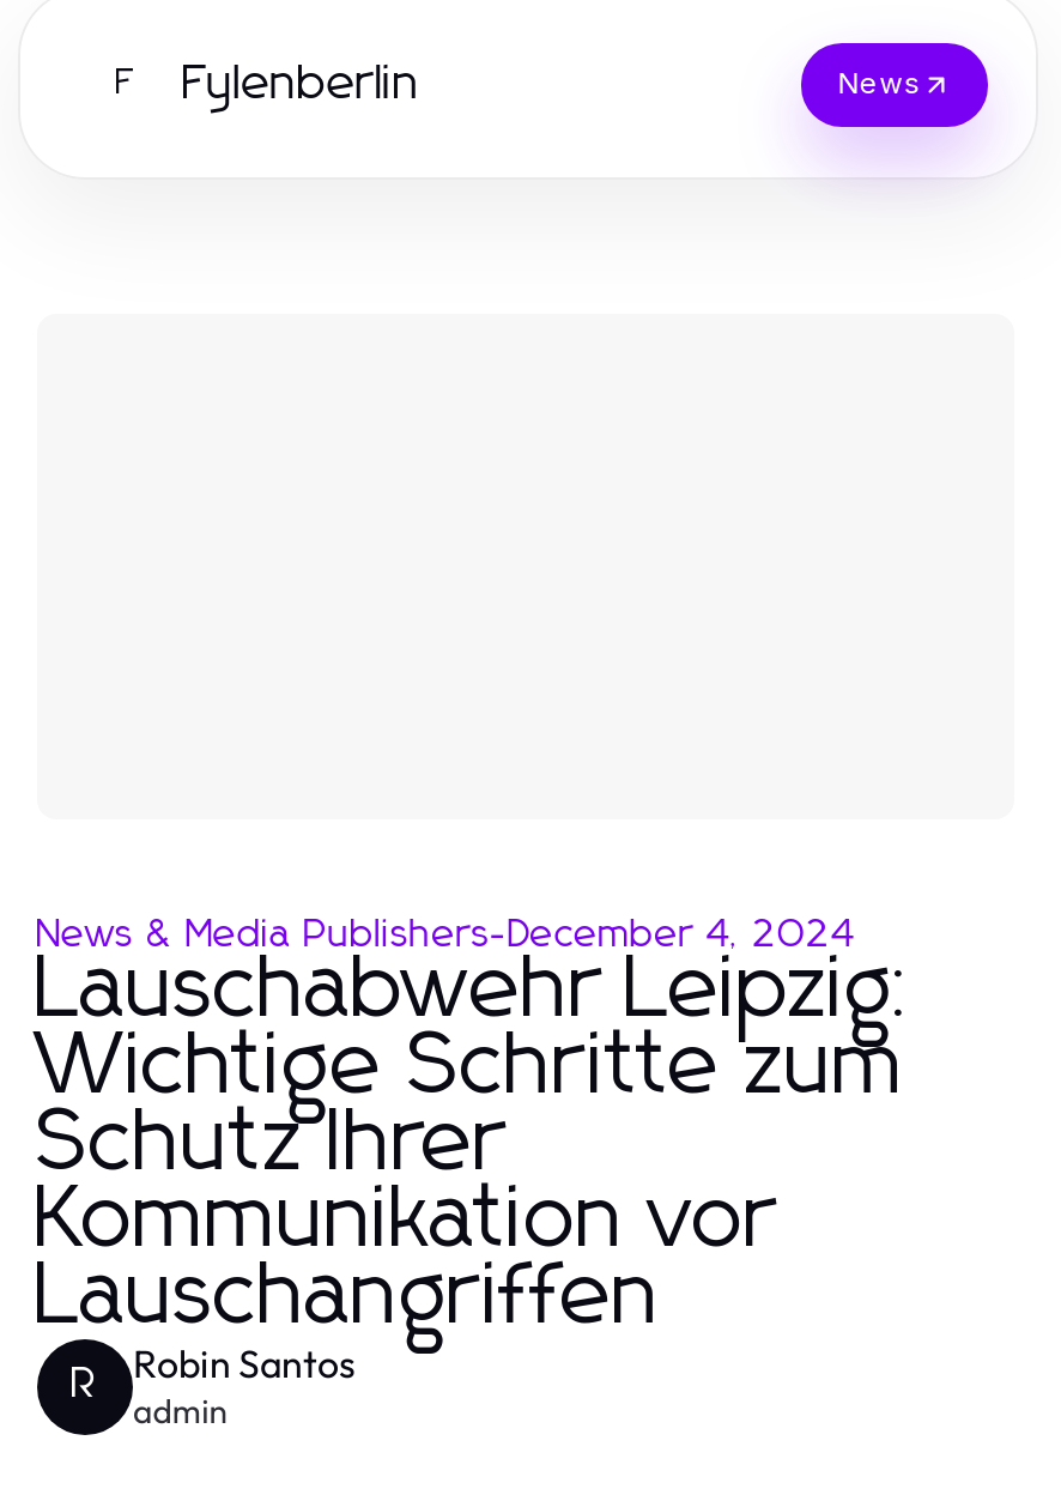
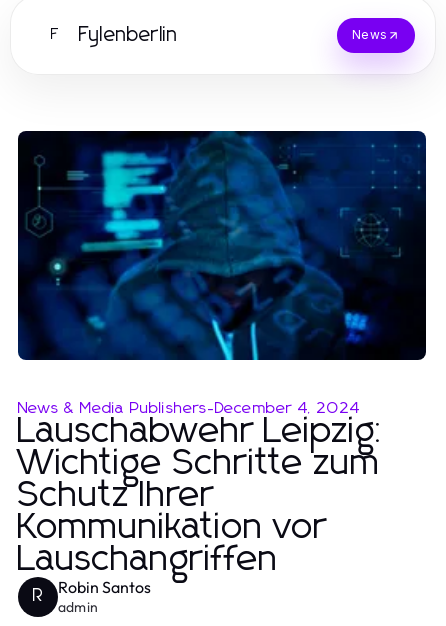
none -> [17,130,427,361] [image]

